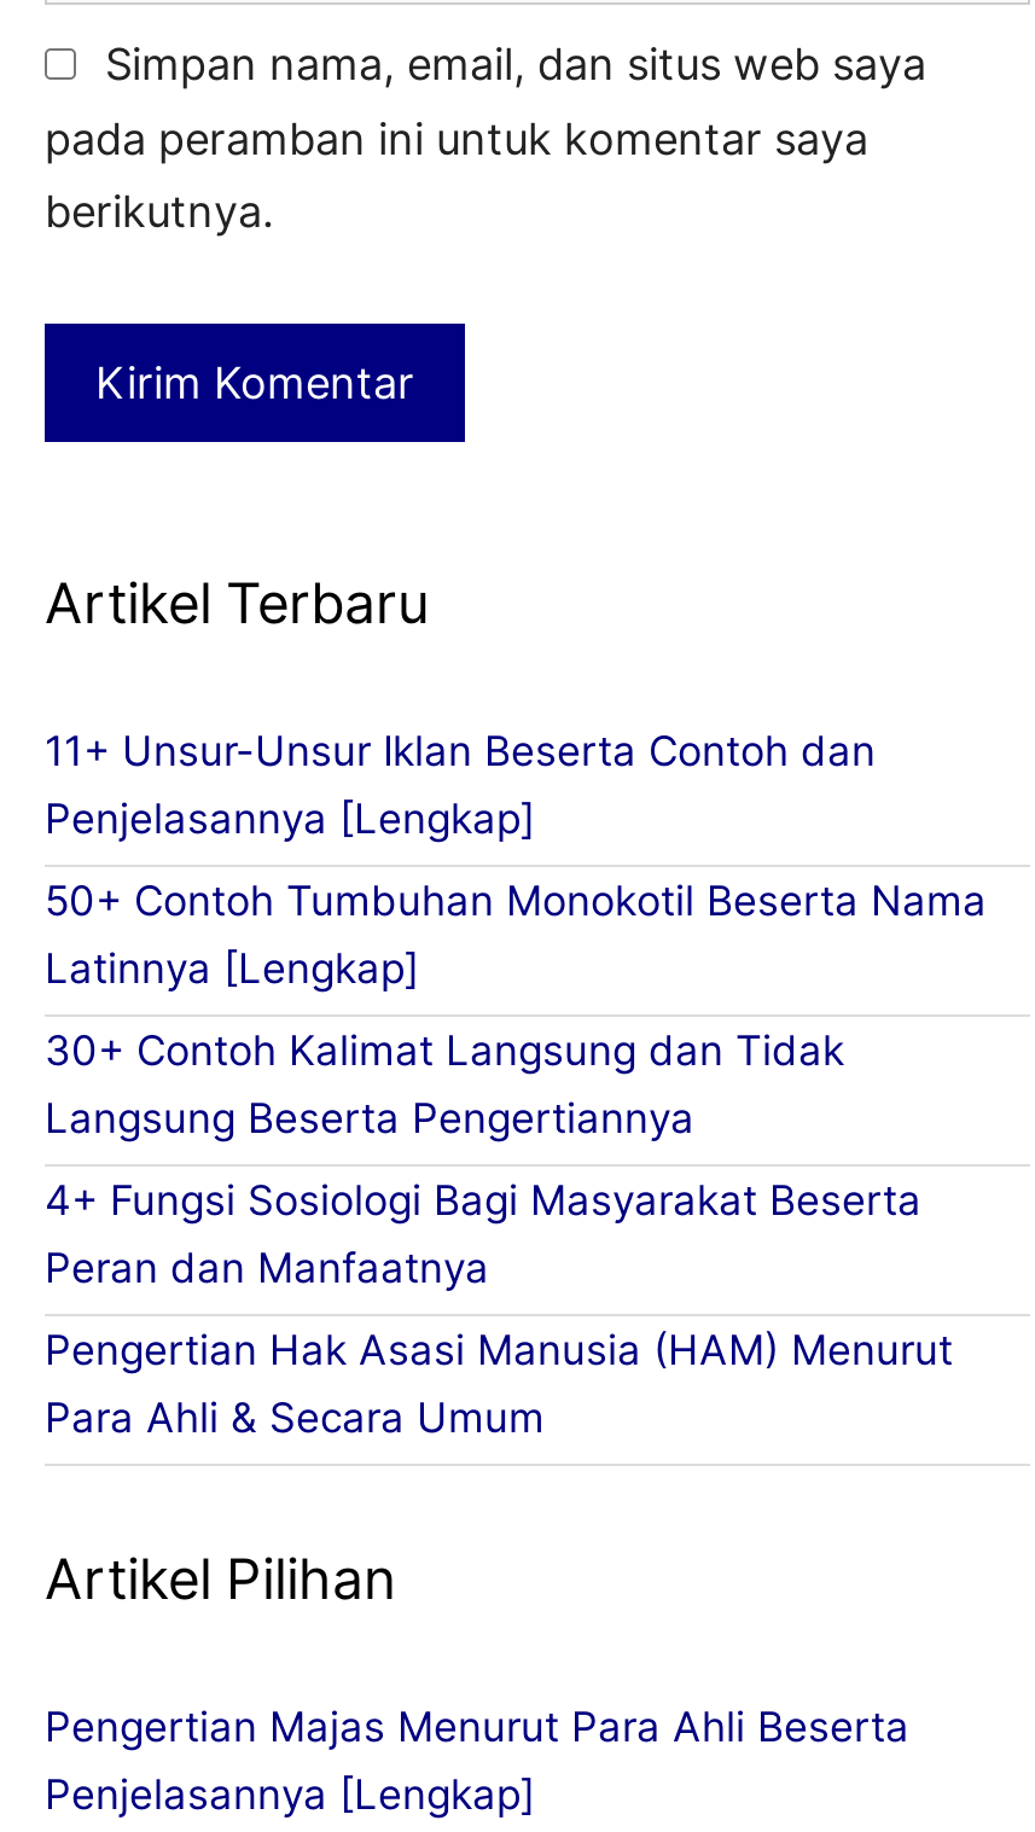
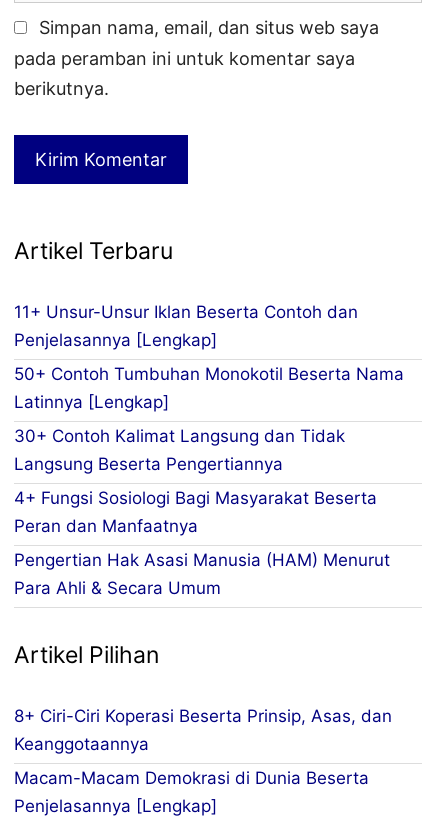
[45,1703,909,1751] Pengertian Majas Menurut Para Ahli Beserta -> [14,706,392,788] 8+ Ciri-Ciri Koperasi Beserta Prinsip, Asas, dan | Keanggotaannya | Macam-Macam Demokrasi di Dunia Beserta

